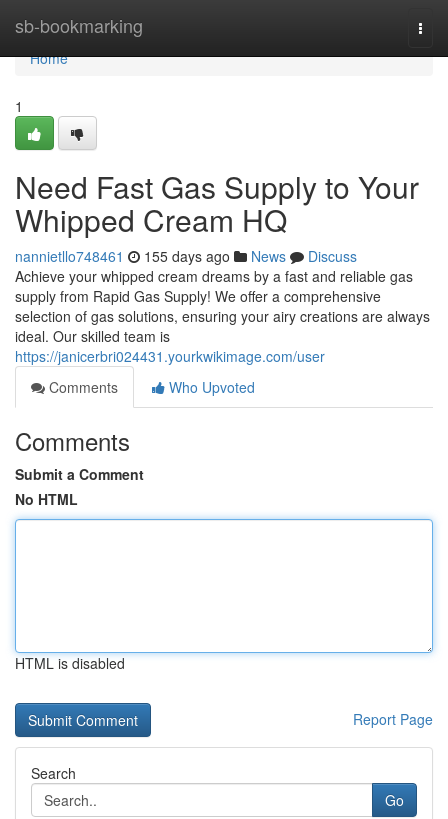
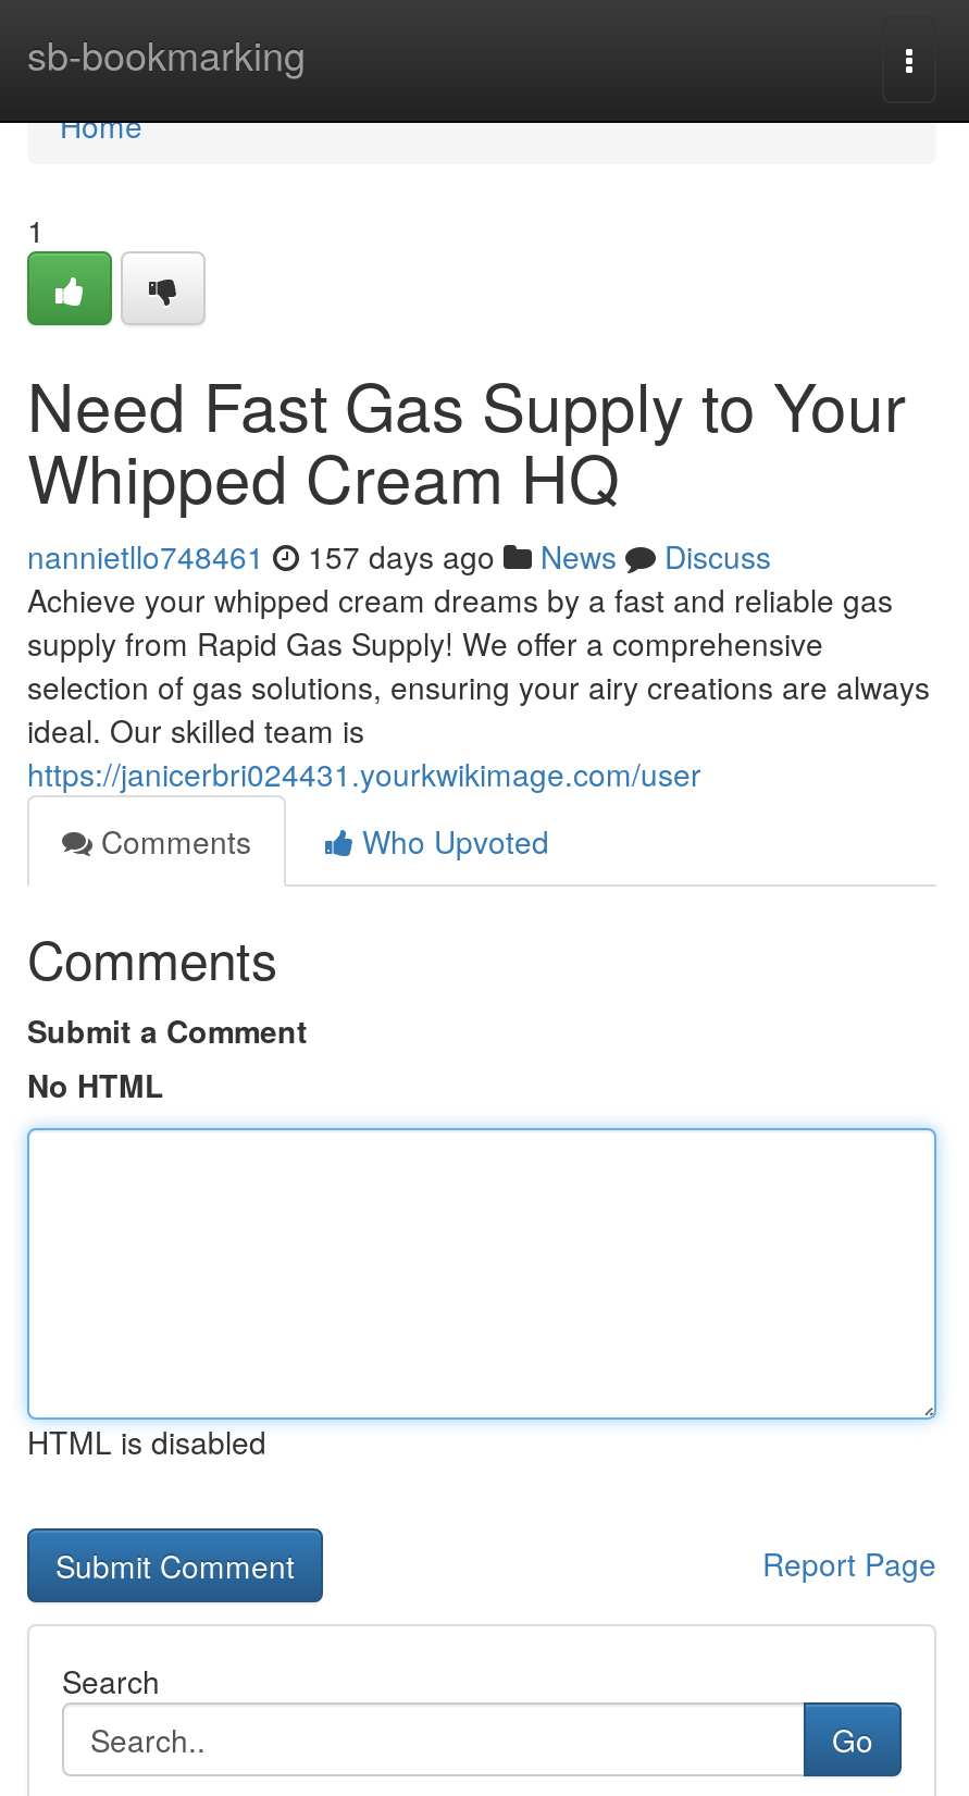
[15,246,357,266] nannietllo748461 155 days ago News Discuss -> [27,534,771,578] nannietllo748461 157 days ago News Discuss

